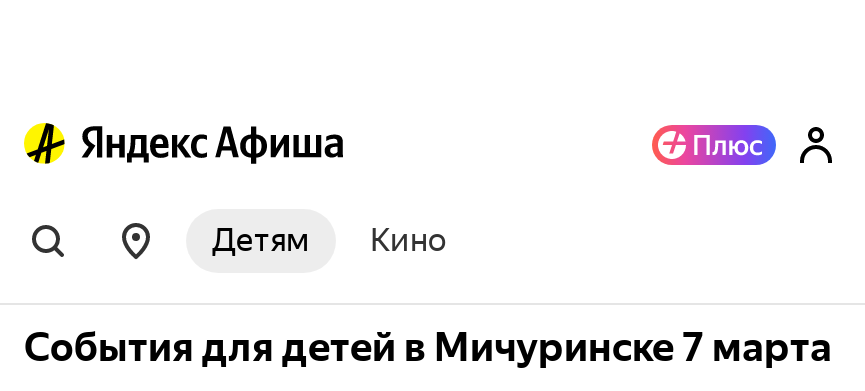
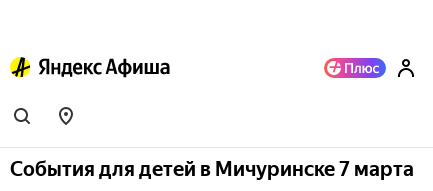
[212,221,446,259] Детям | Кино -> none

